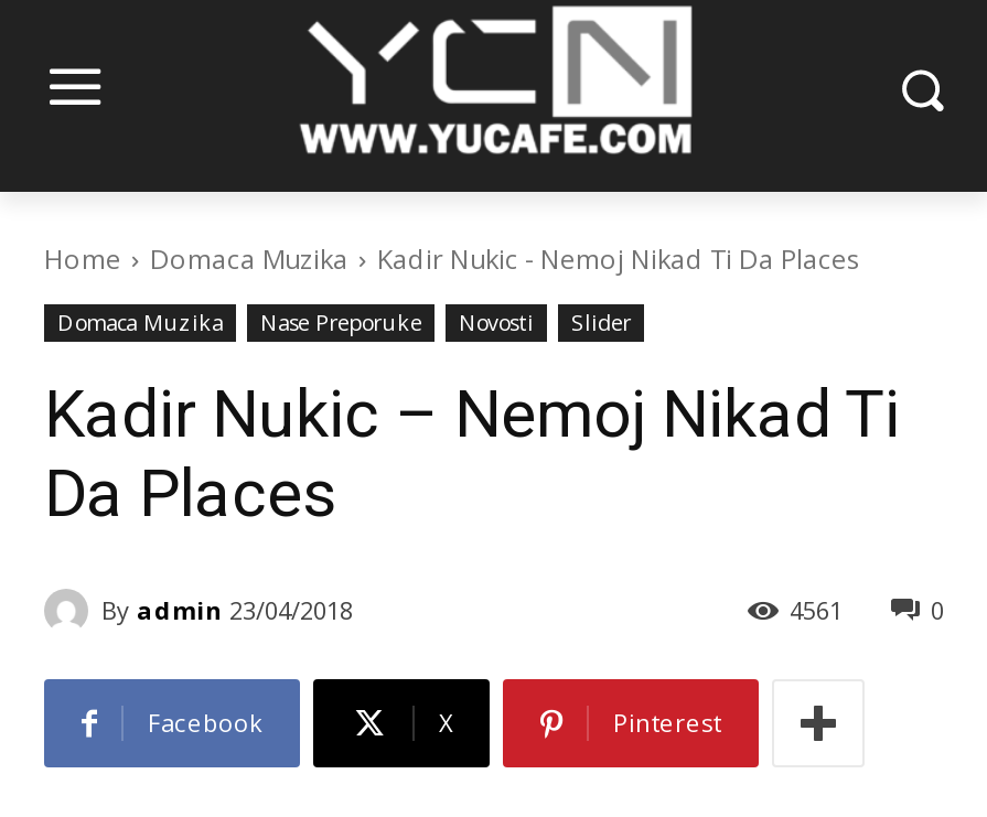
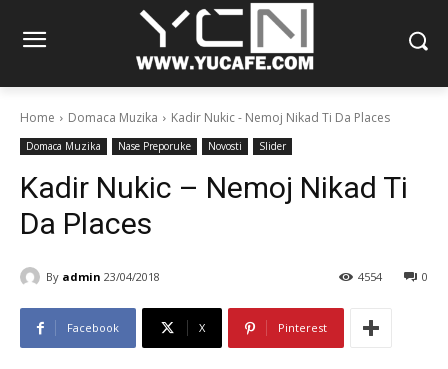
[790,594,843,627] 4561 -> [358,269,382,284] 4554

